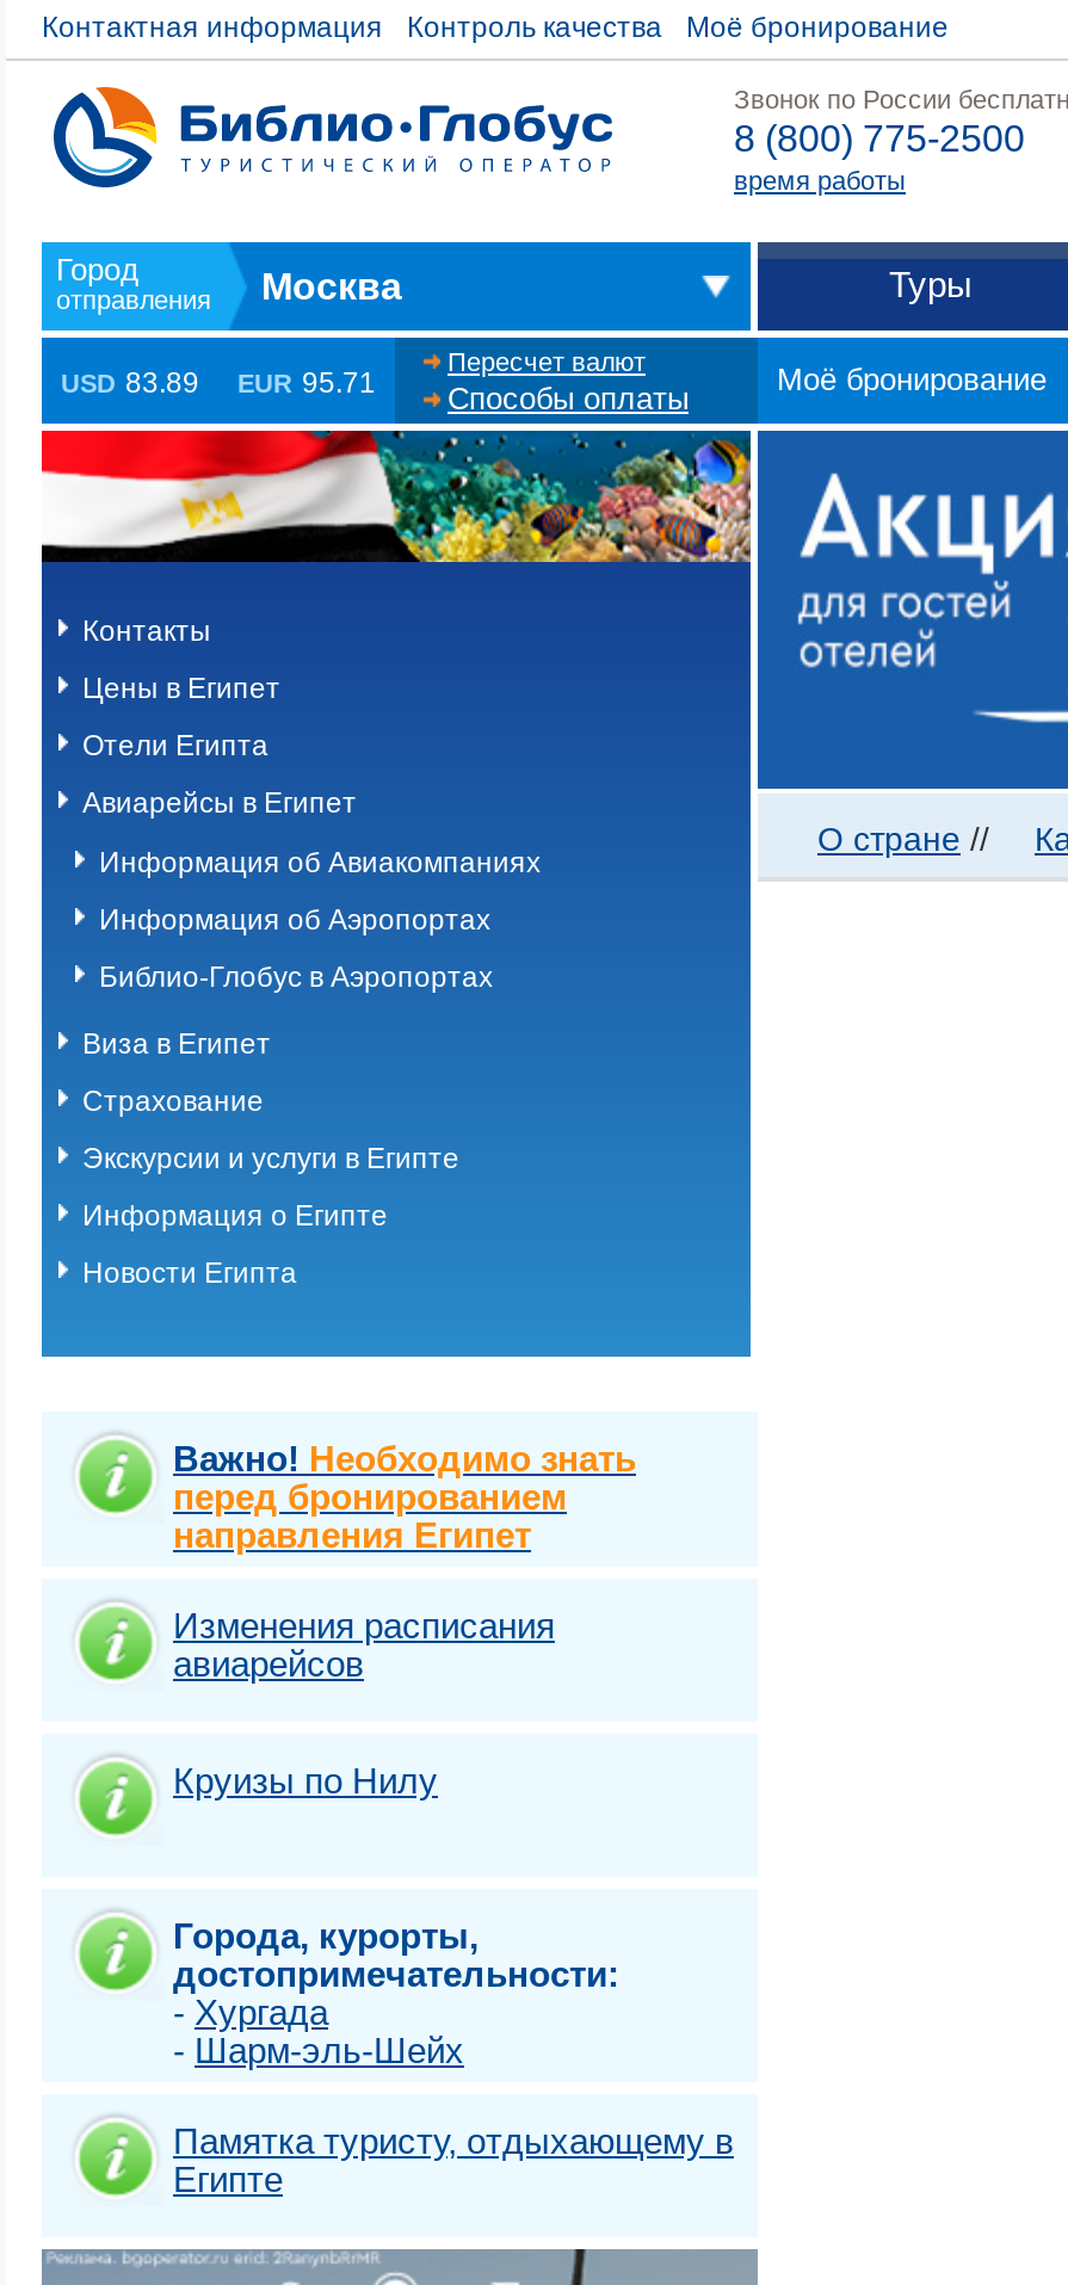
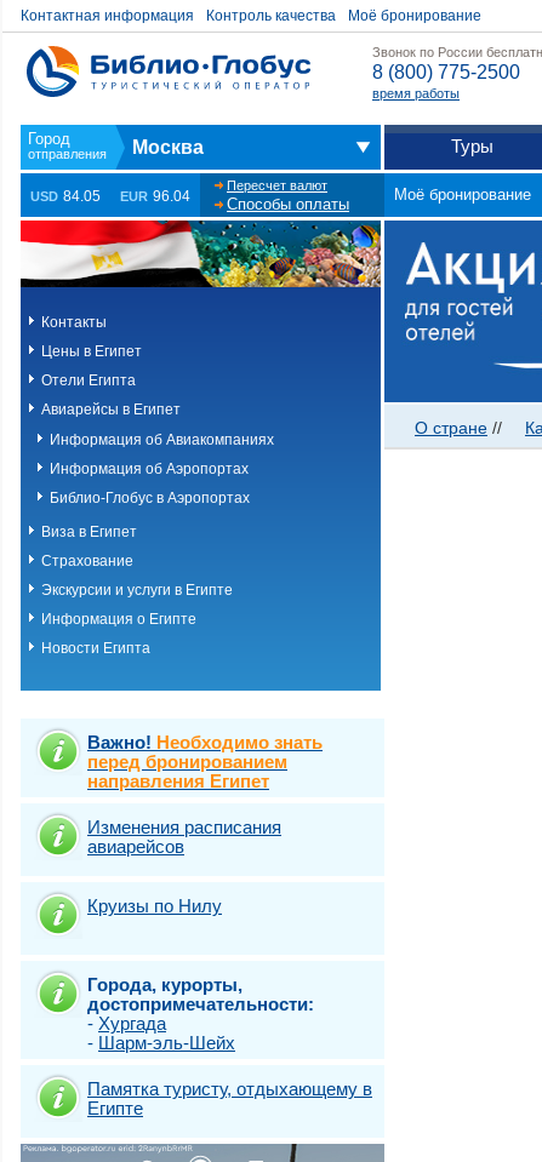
[61,366,199,400] USD 83.89 -> [30,188,101,205] USD 84.05
[237,366,376,400] EUR 95.71 -> [120,188,190,205] EUR 96.04

